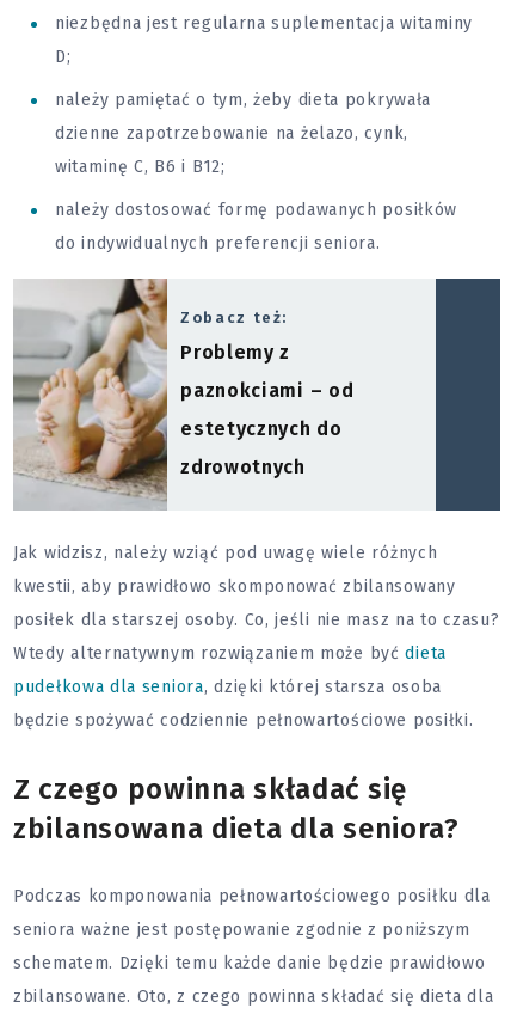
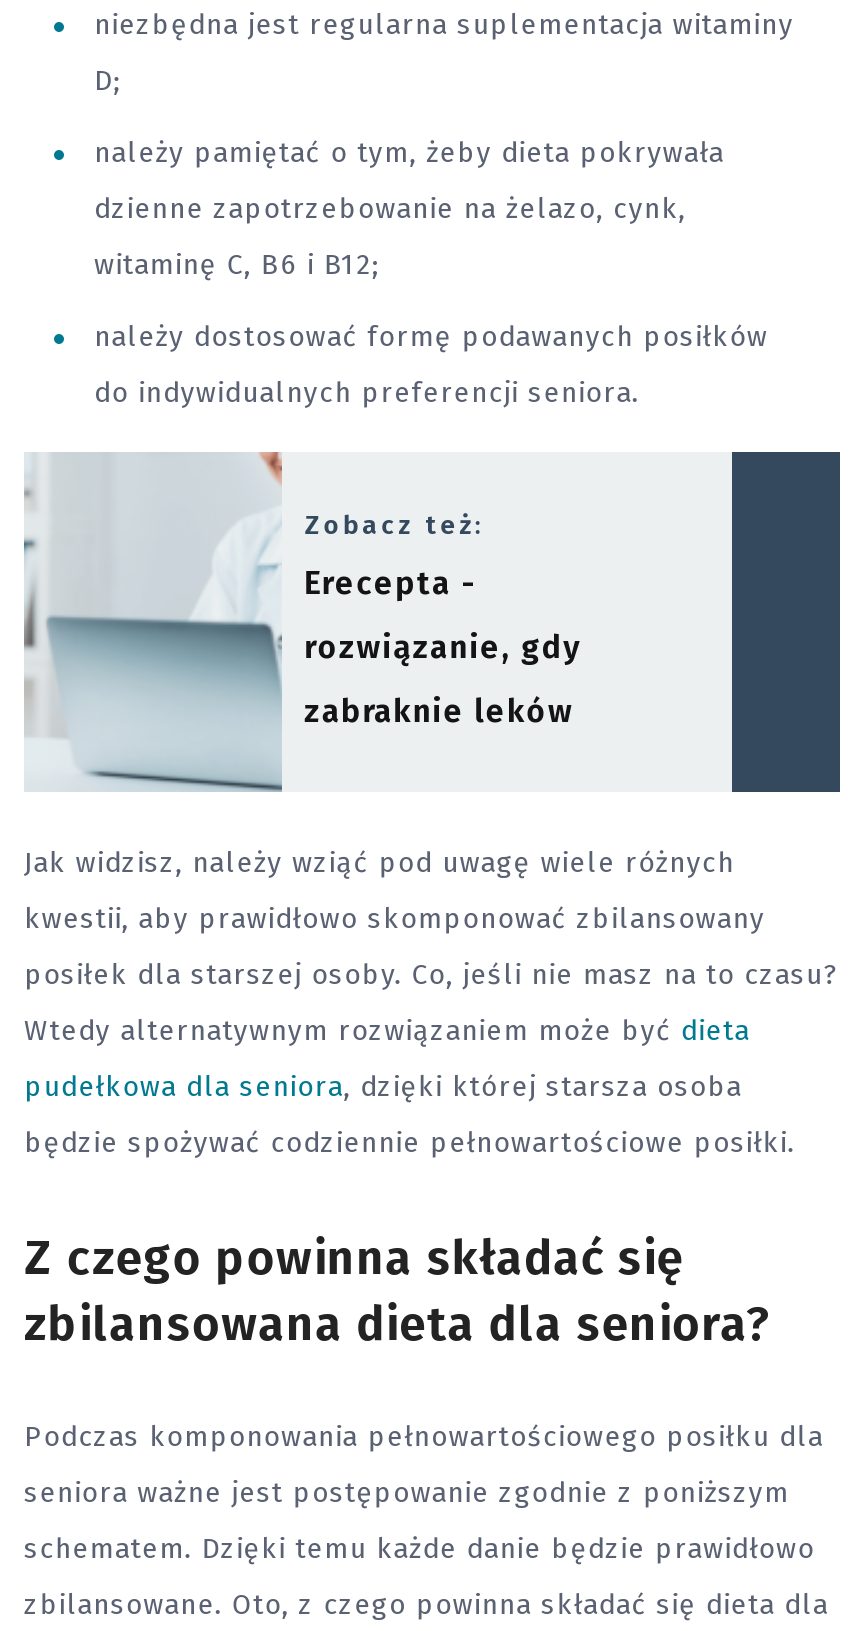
[13,277,354,509] [image] | Problemy z | paznokciami – od | estetycznych do | zdrowotnych -> [24,452,581,790] [image] | Erecepta - | rozwiązanie, gdy | zabraknie leków

